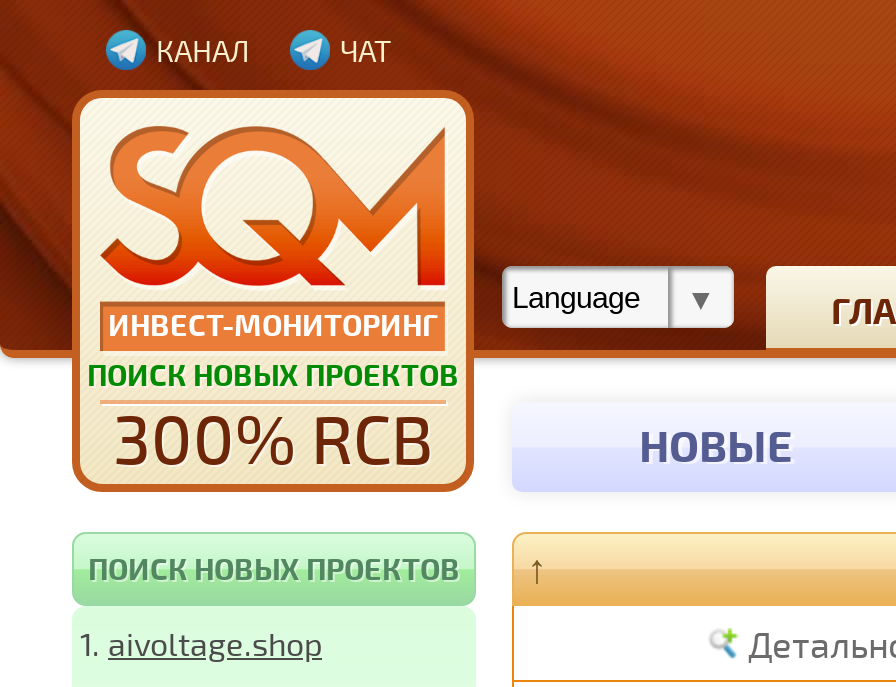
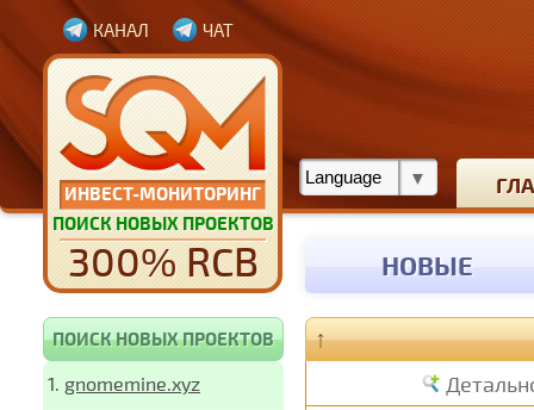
[80,624,322,662] 1. aivoltage.shop -> [48,372,200,395] 1. gnomemine.xyz

